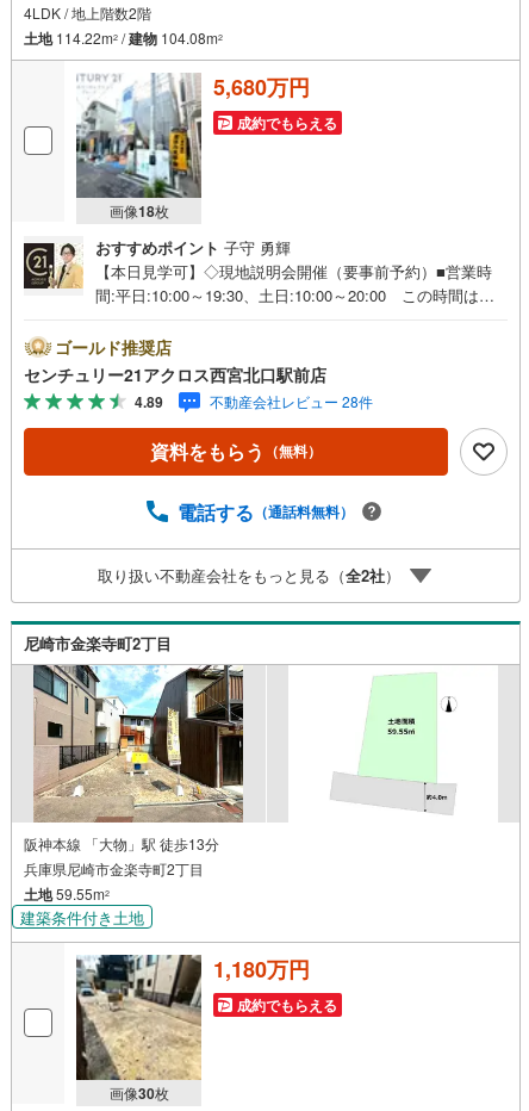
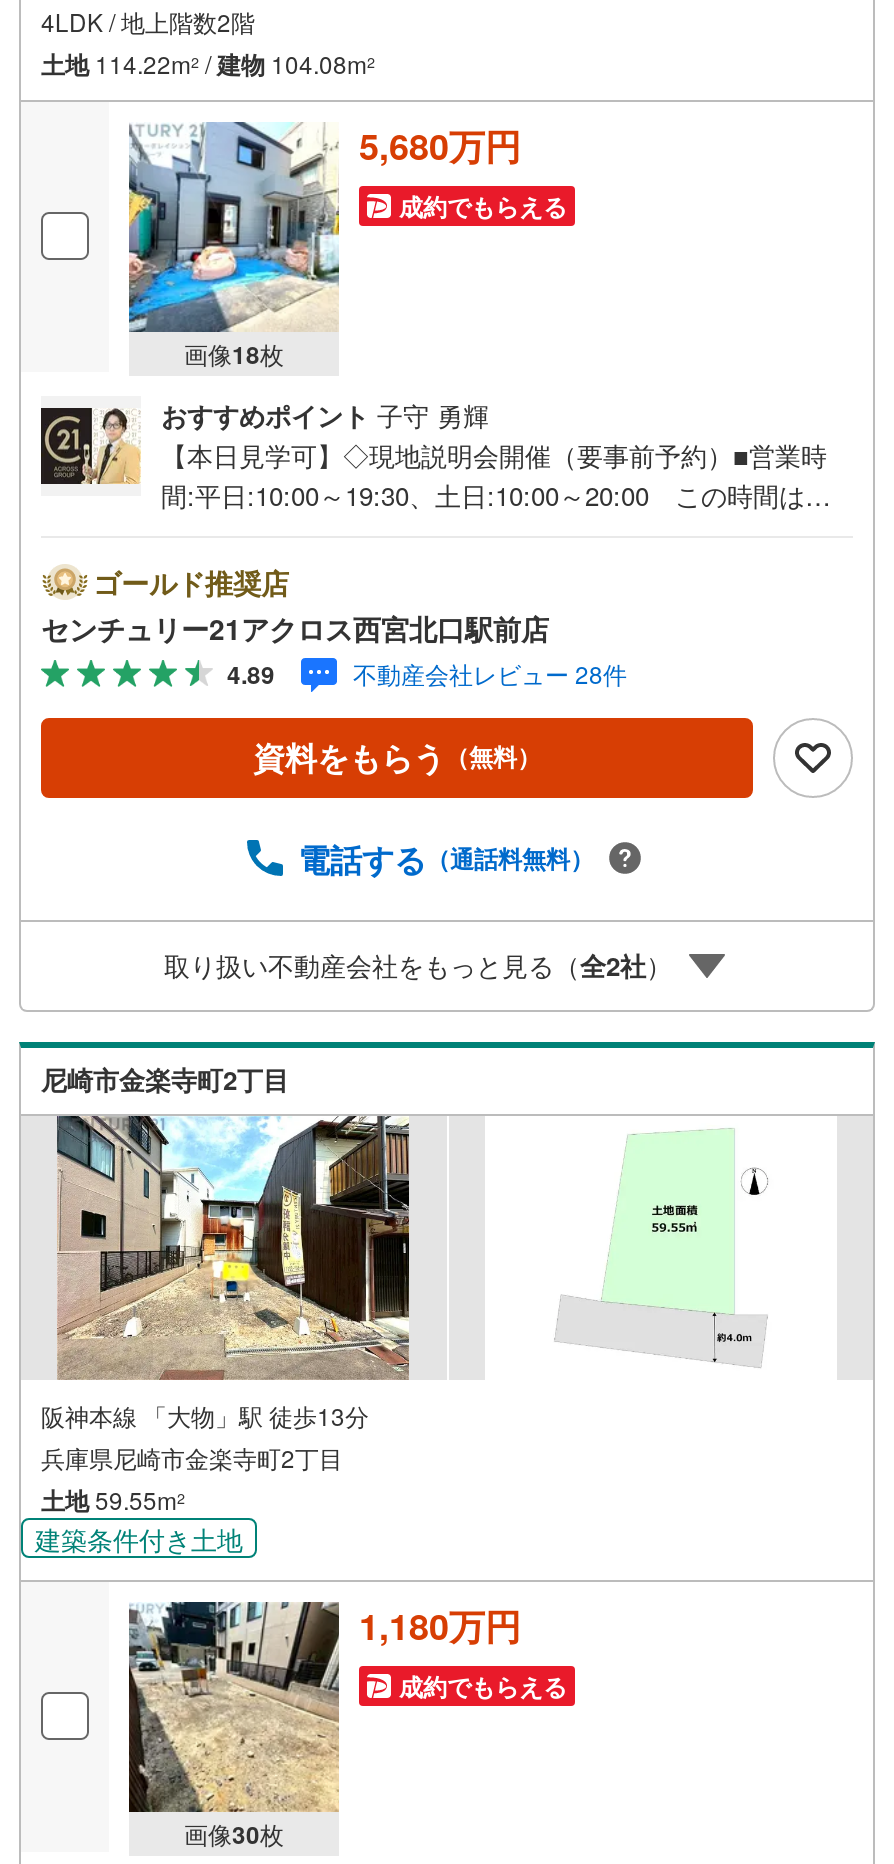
[76,73,203,199] [image] -> [127,120,341,332] [image]

